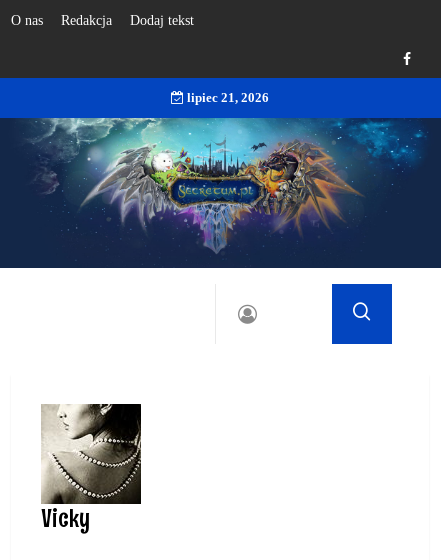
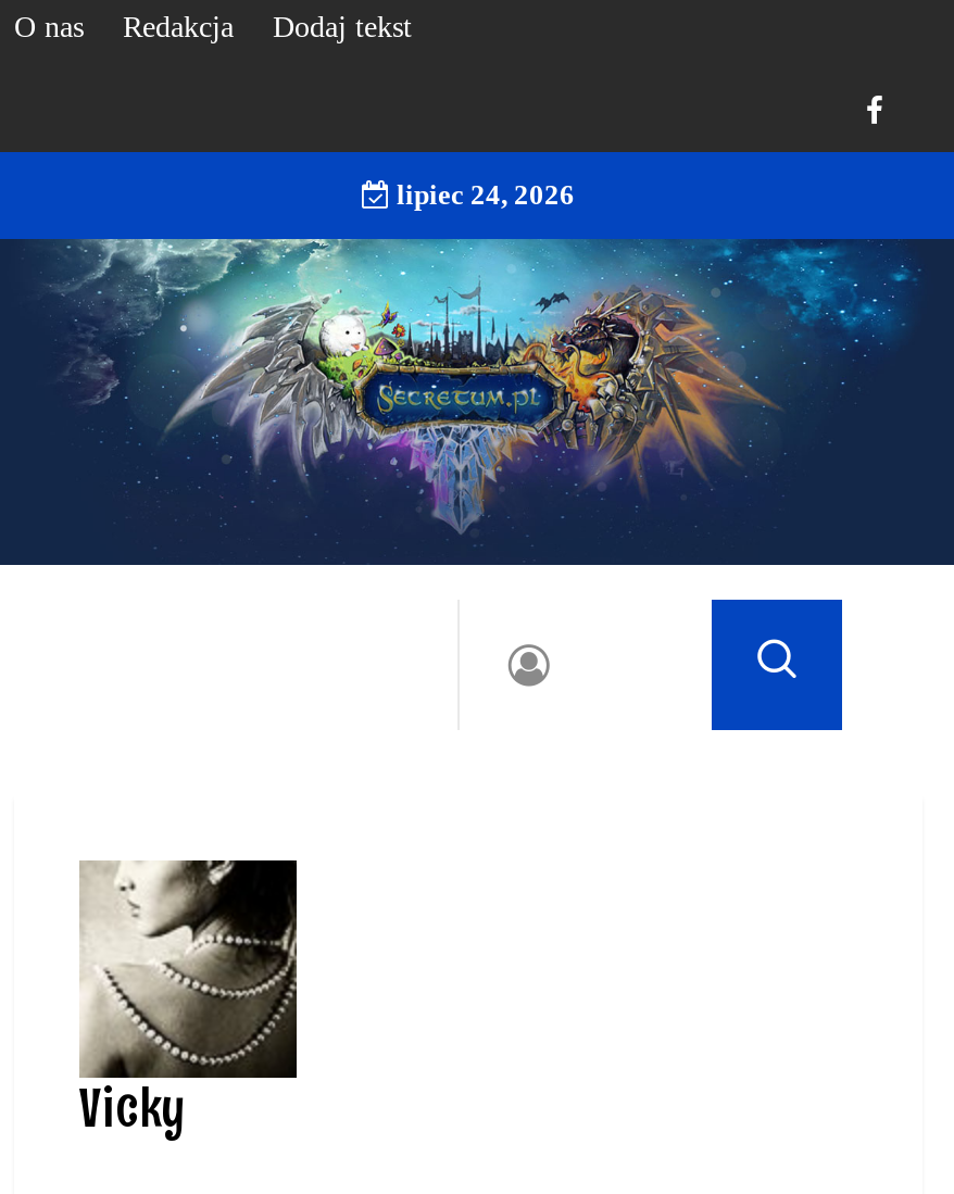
[184,90,269,105] lipiec 21, 2026 -> [390,178,575,211] lipiec 24, 2026

